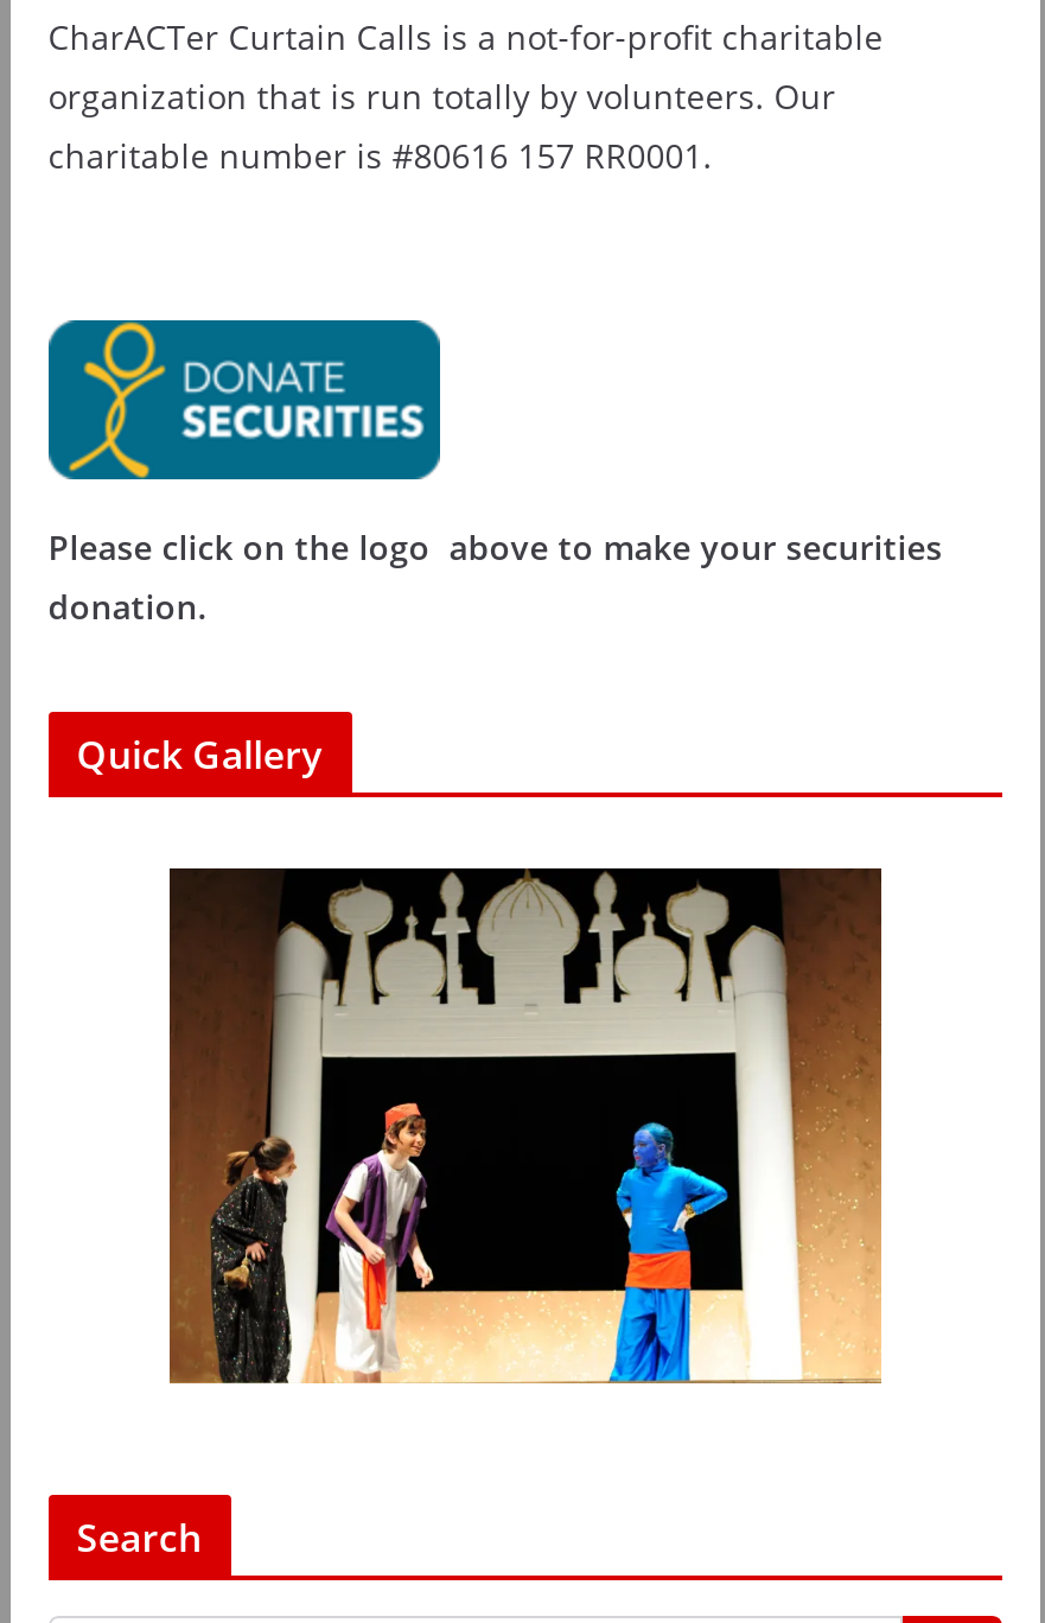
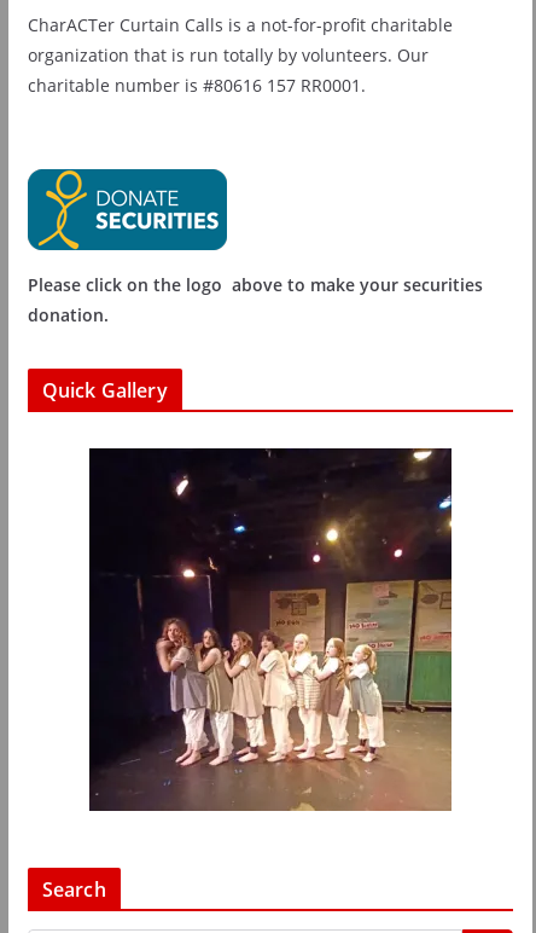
[167,871,881,1386] [image] -> [88,448,453,812] [image]

